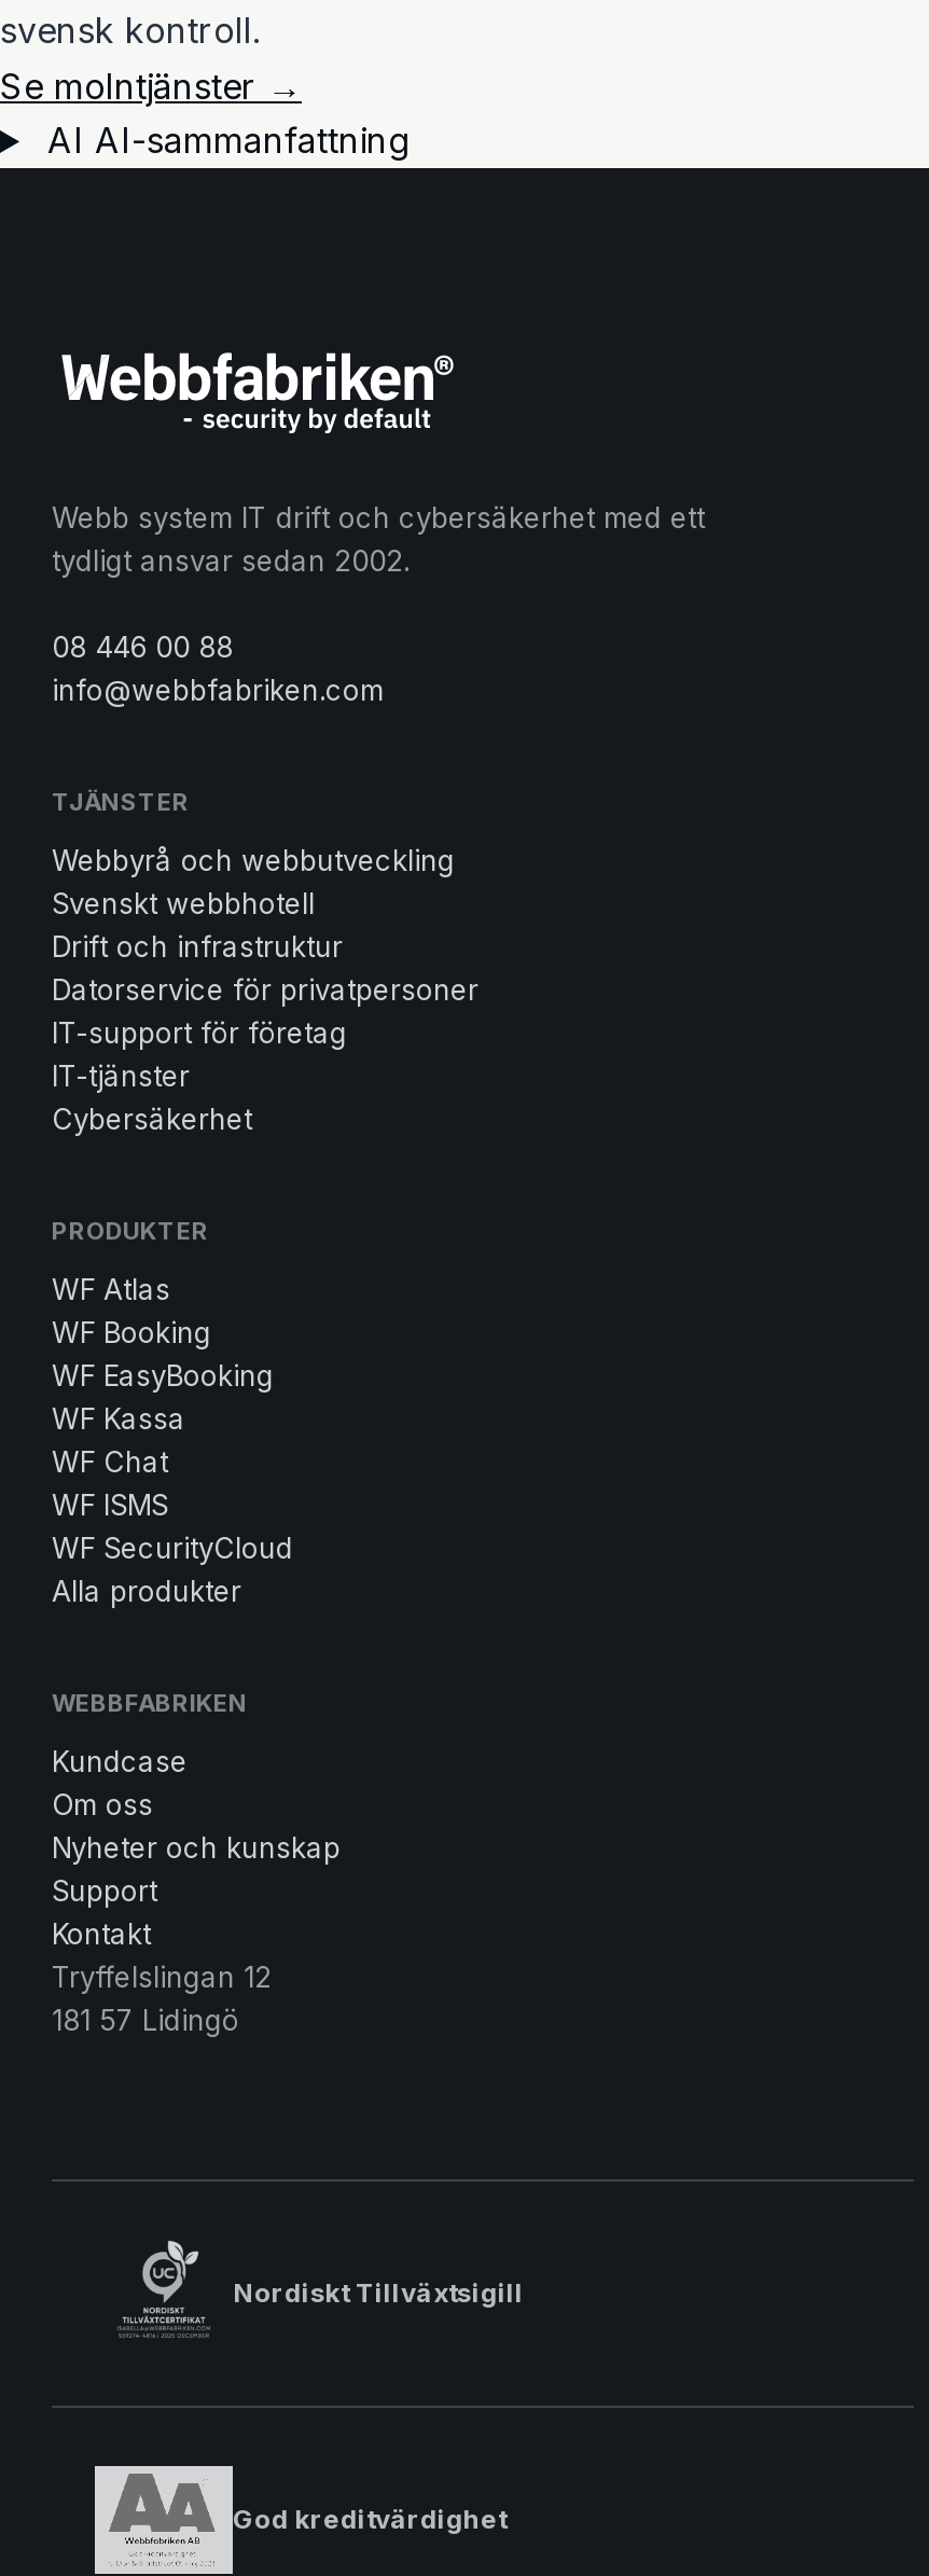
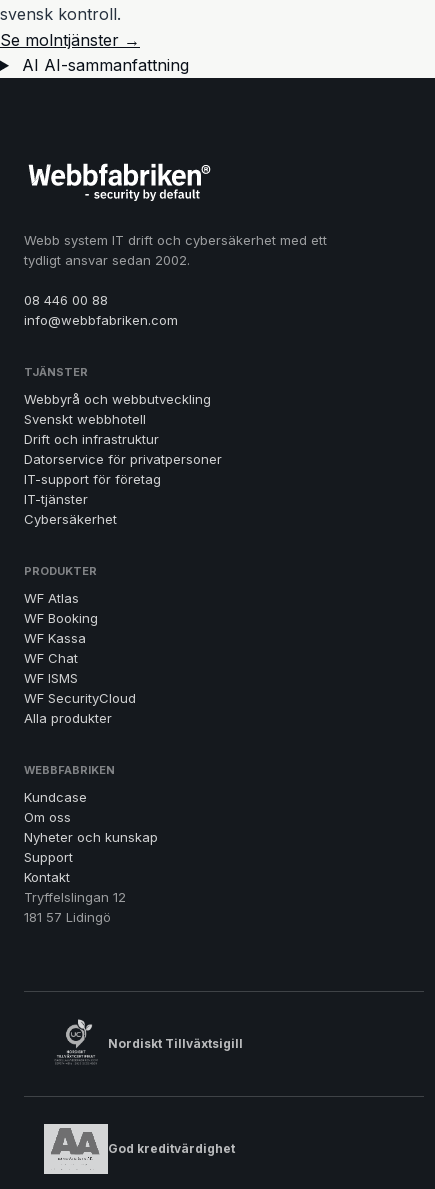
[52,1358,274,1393] WF EasyBooking -> none

